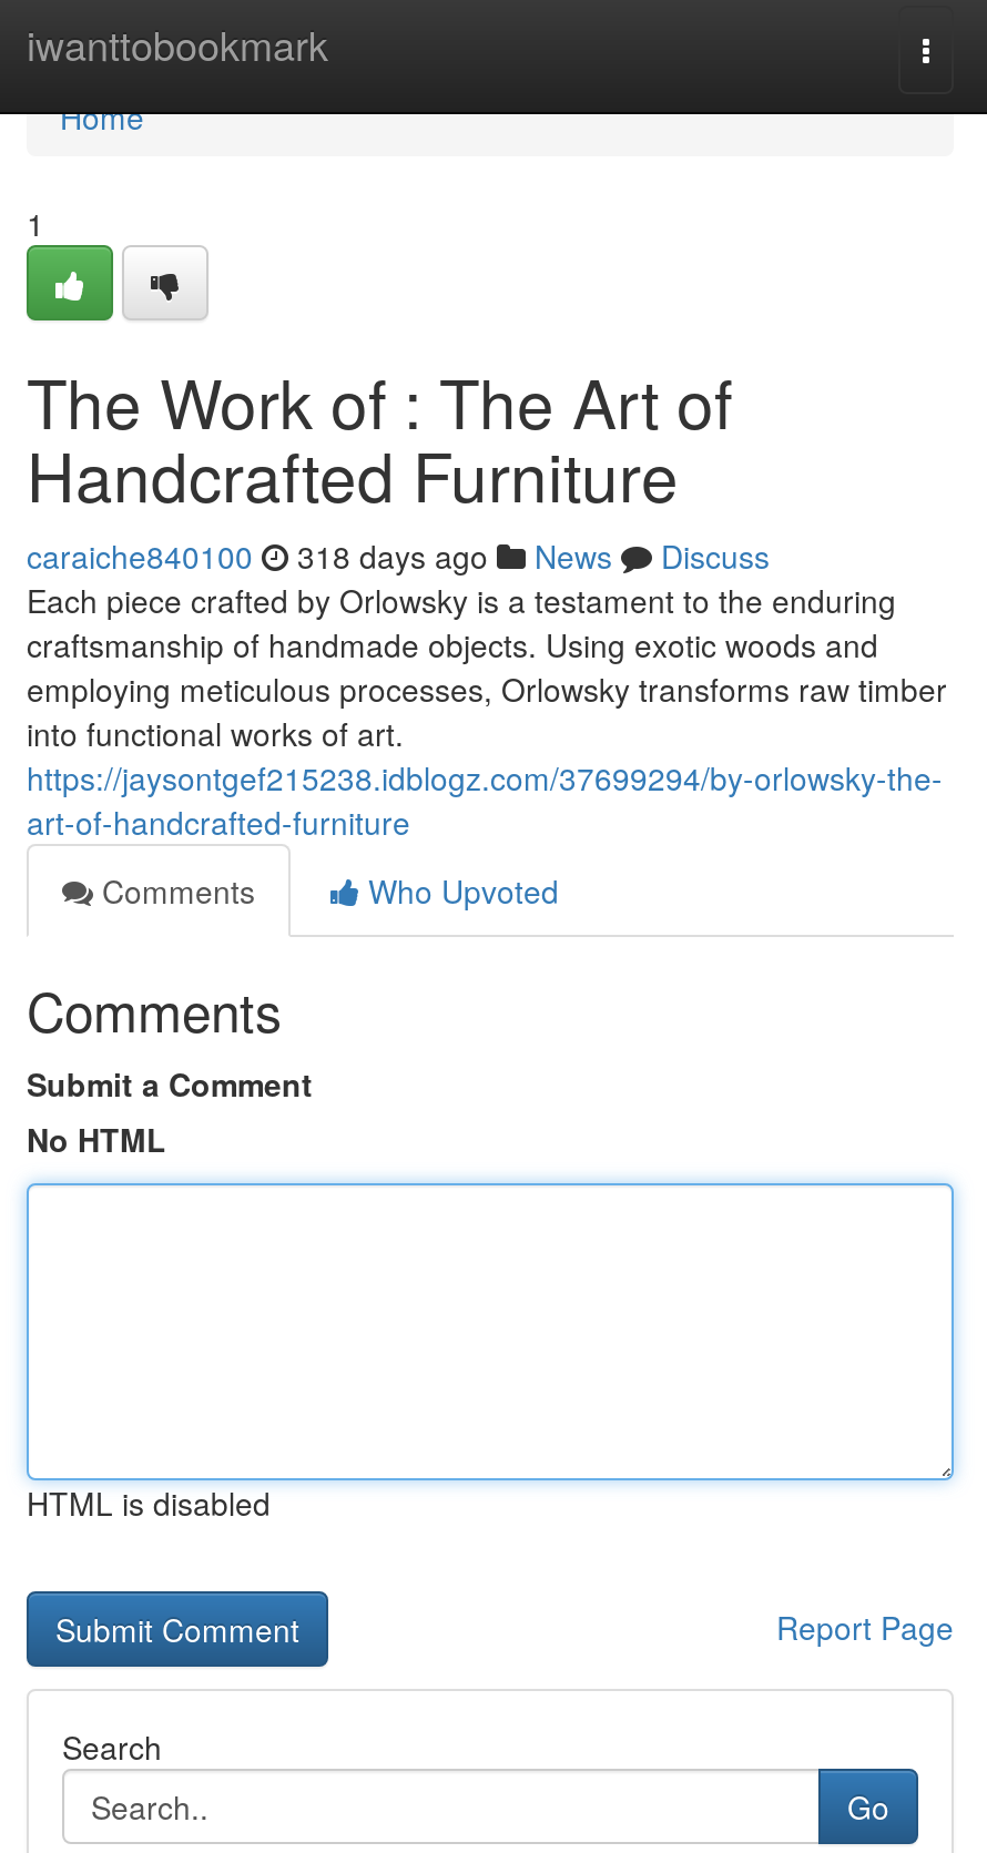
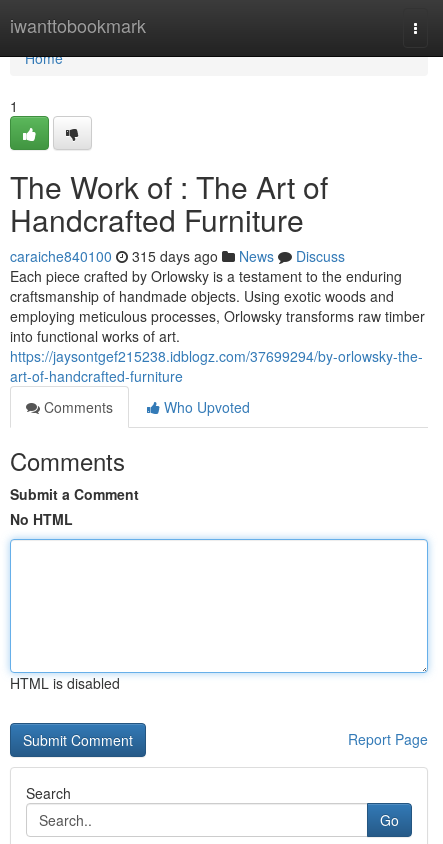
[27,533,770,578] caraiche840100 318 days ago News Discuss -> [10,246,345,266] caraiche840100 315 days ago News Discuss

